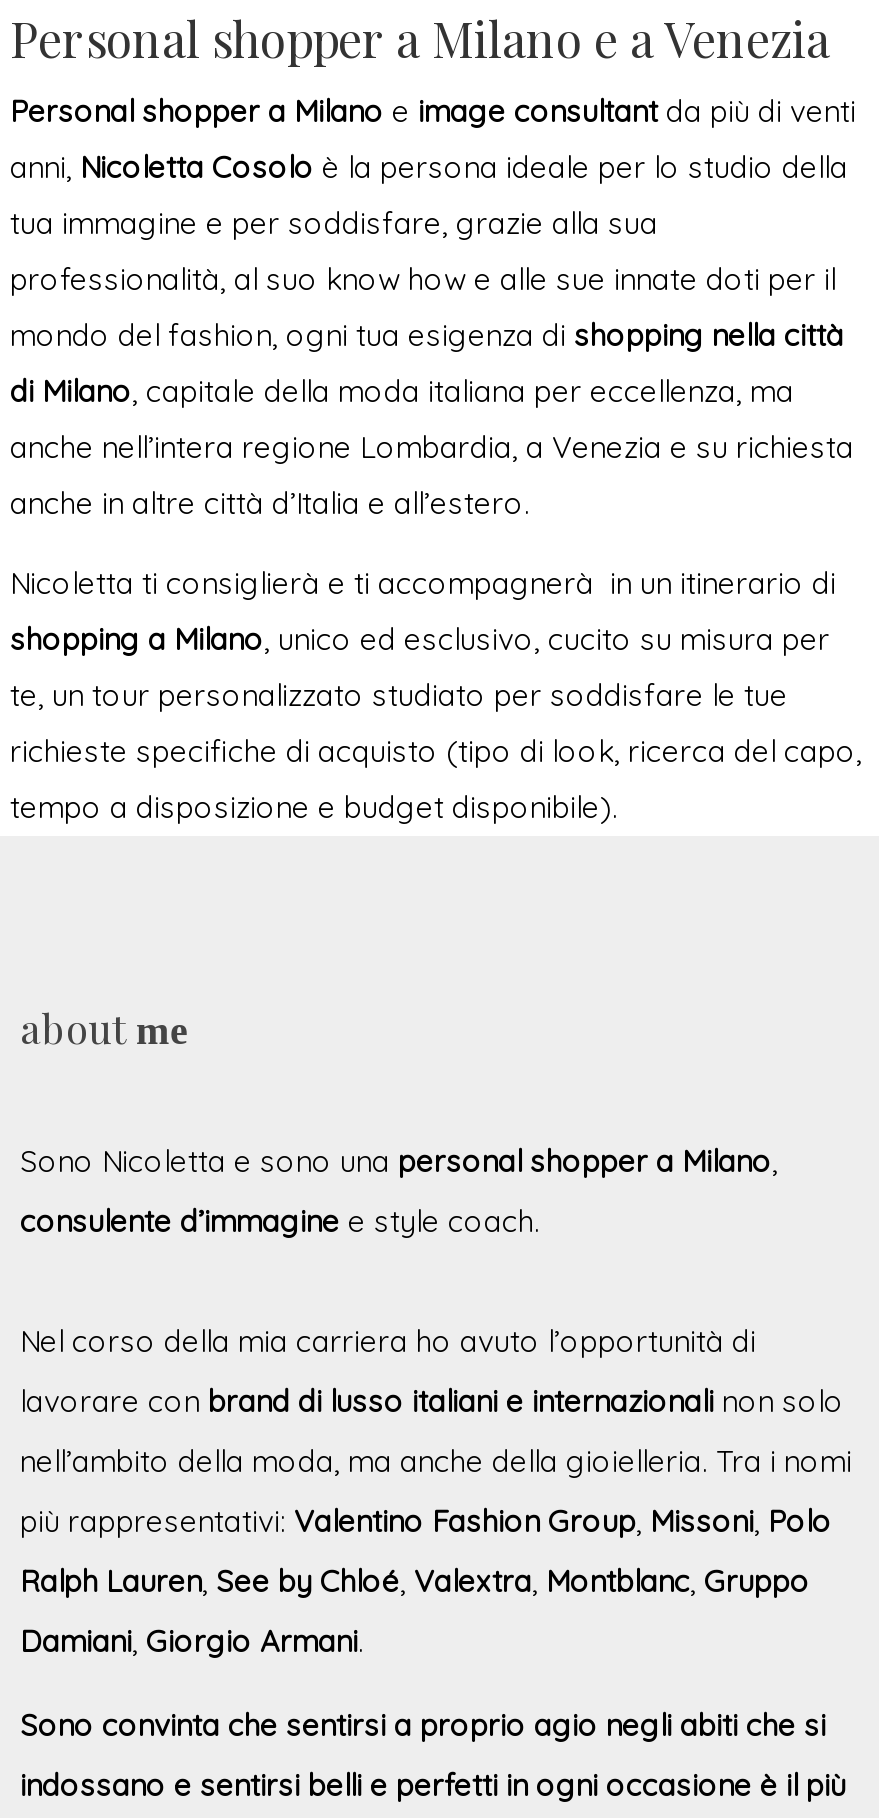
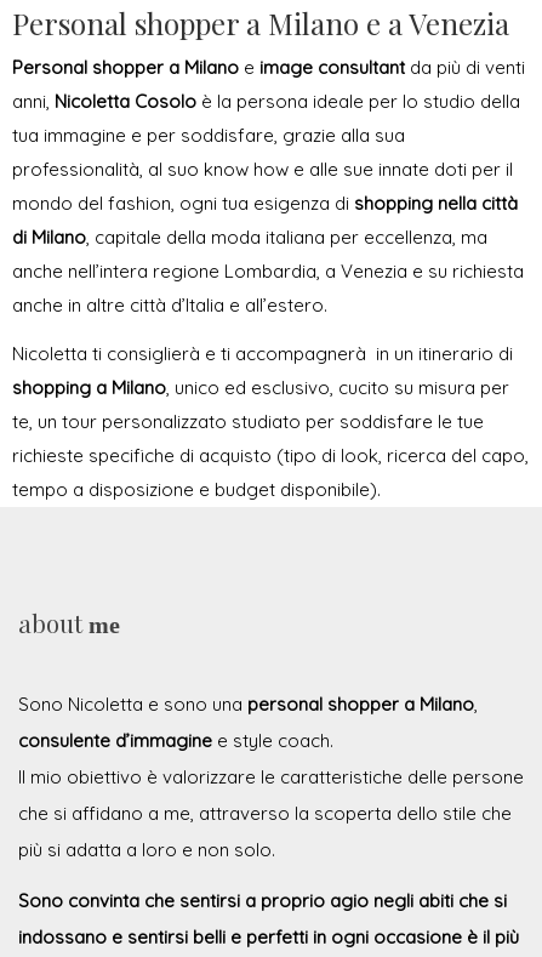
[20,1322,852,1660] Nel corso della mia carriera ho avuto l’opportunità di | lavorare con brand di lusso italiani e internazionali non solo | nell’ambito della moda, ma anche della gioielleria. Tra i nomi | più rappresentativi: Valentino Fashion Group, Missoni, Polo | Ralph Lauren, See by Chloé, Valextra, Montblanc, Gruppo | Damiani, Giorgio Armani. -> [18,765,524,861] Il mio obiettivo è valorizzare le caratteristiche delle persone | che si affidano a me, attraverso la scoperta dello stile che | più si adatta a loro e non solo.

